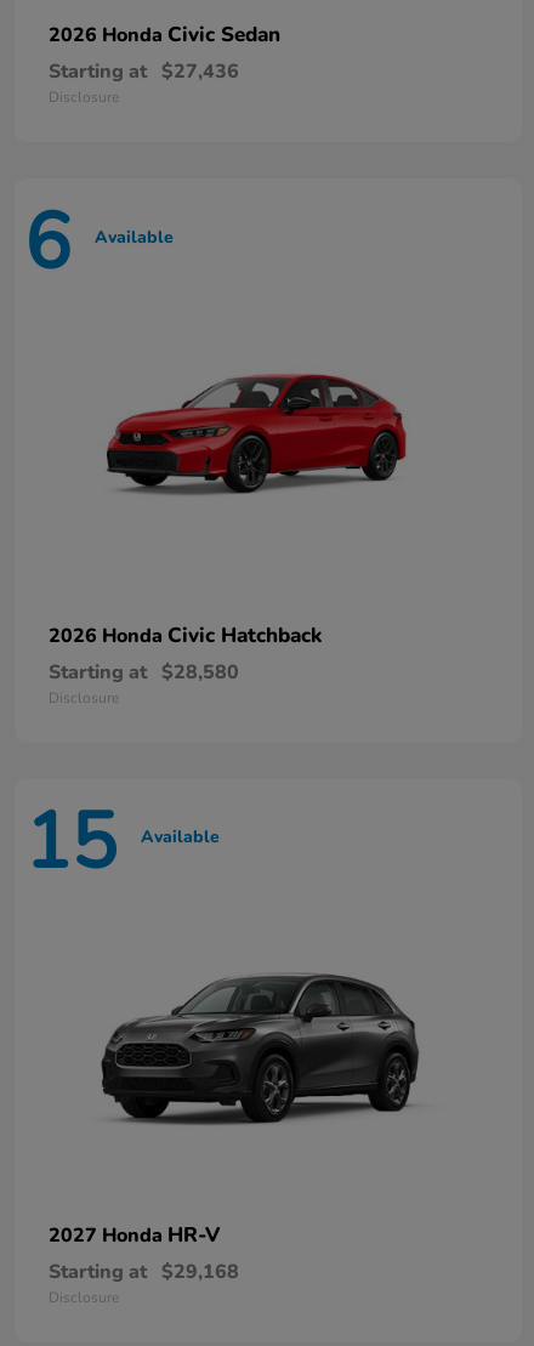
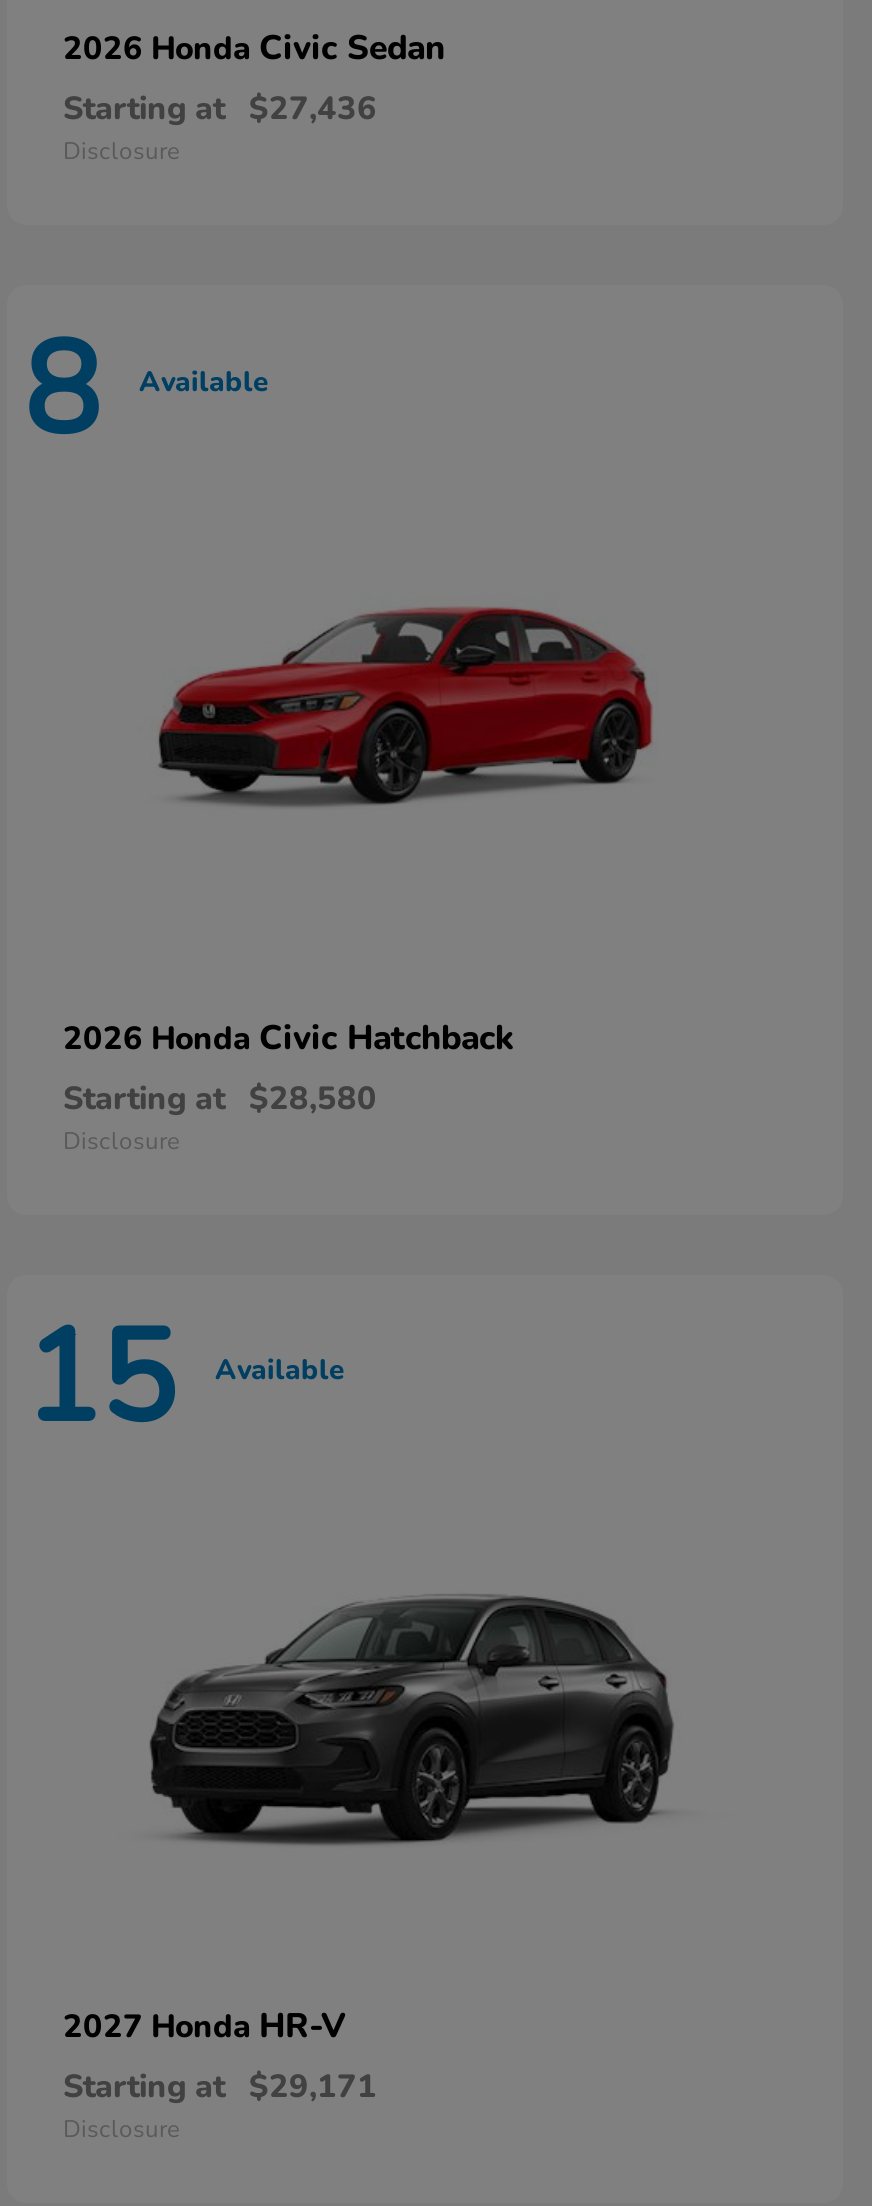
[24,189,174,296] 6 Available -> [23,303,269,479] 8 Available
[49,1259,239,1285] Starting at $29,168 -> [63,2065,377,2109] Starting at $29,171

